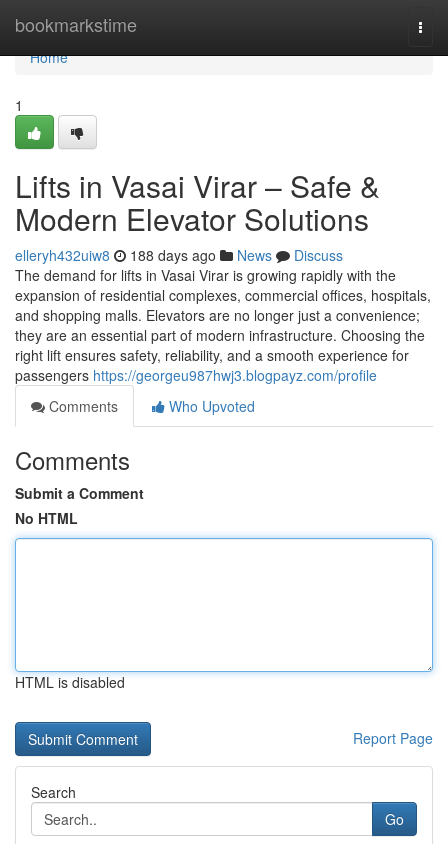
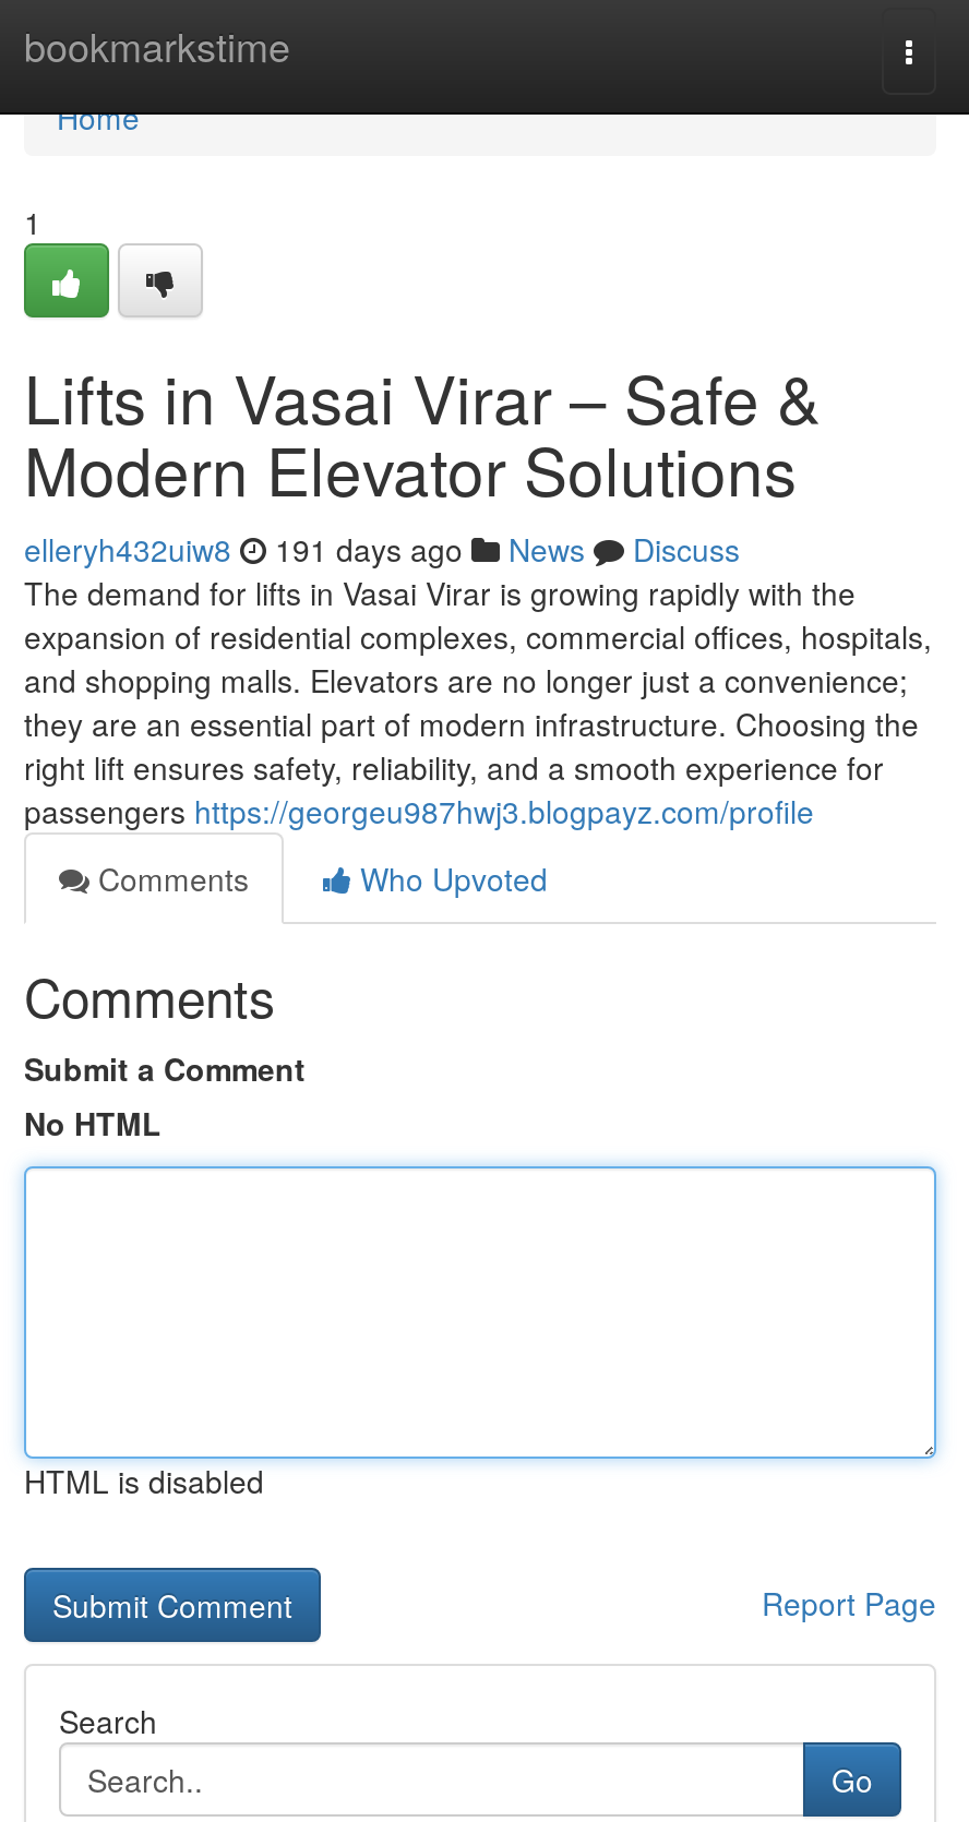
[15,245,343,265] elleryh432uiw8 188 days ago News Discuss -> [24,527,740,571] elleryh432uiw8 191 days ago News Discuss

